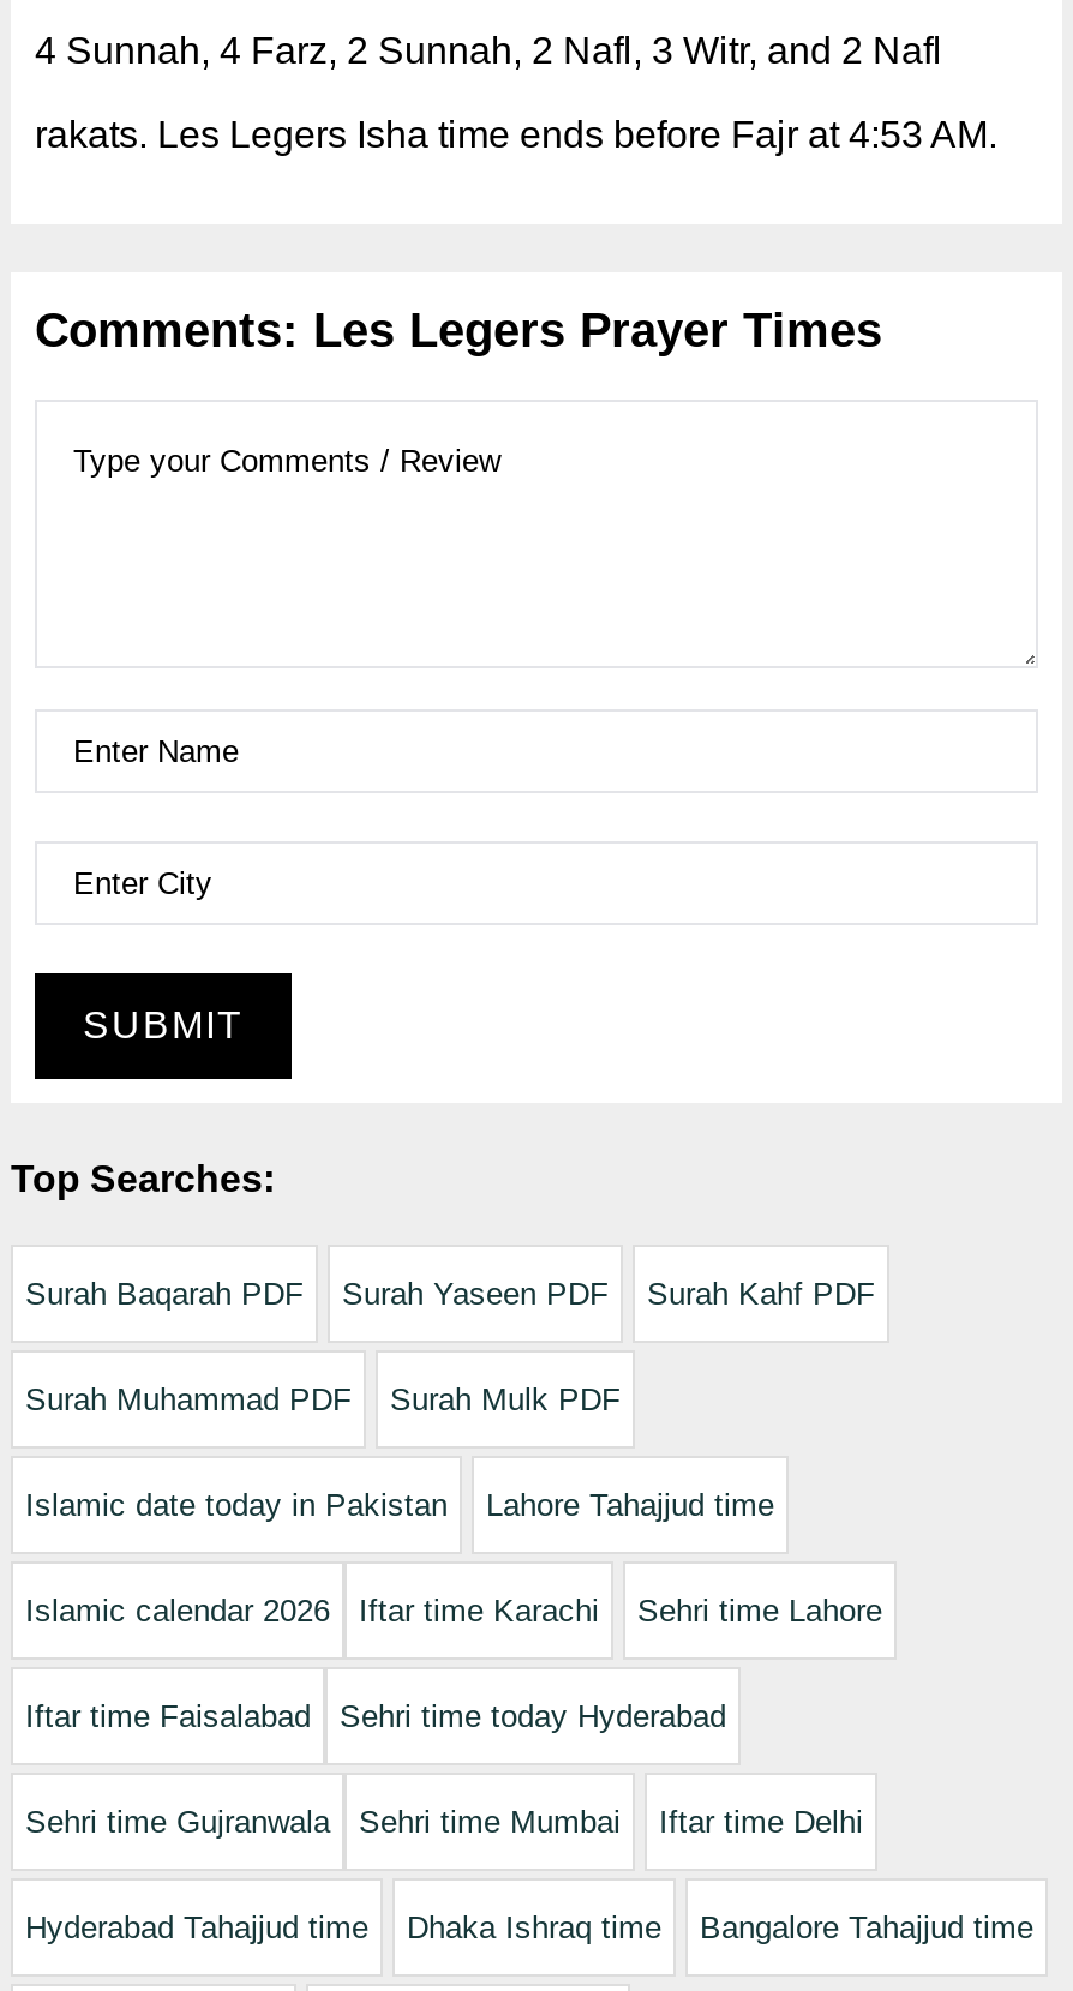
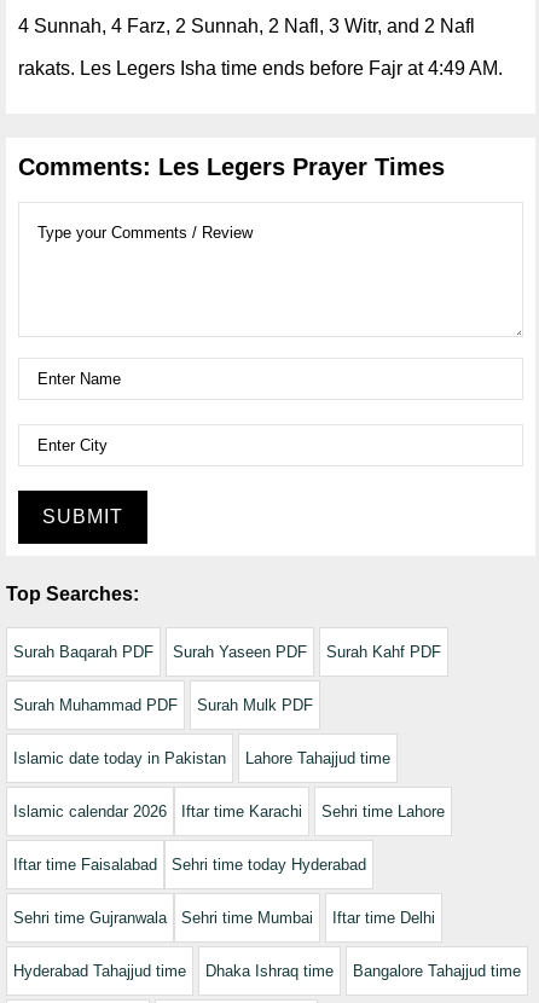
[35,114,997,155] rakats. Les Legers Isha time ends before Fajr at 4:53 AM. -> [18,58,503,79] rakats. Les Legers Isha time ends before Fajr at 4:49 AM.

